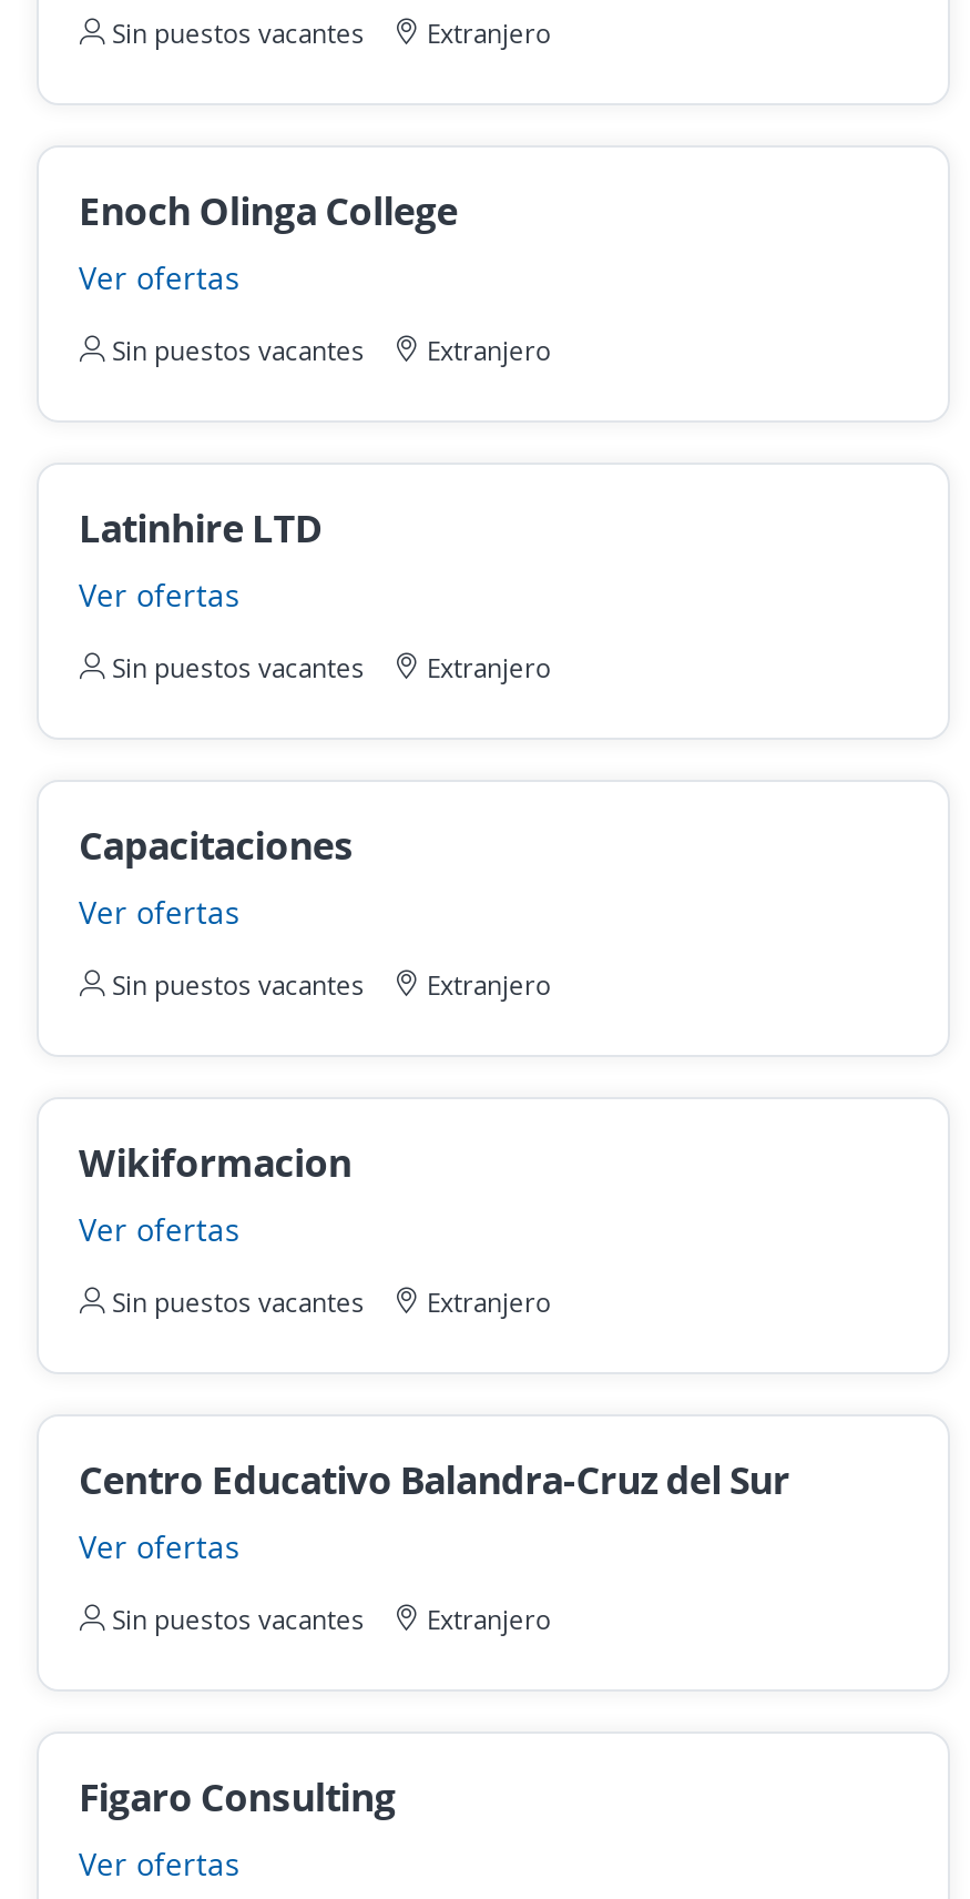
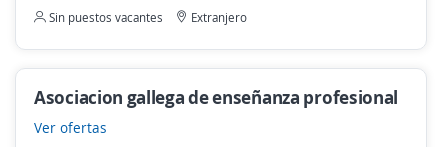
[79,183,790,1822] Enoch Olinga College | Ver ofertas | Sin puestos vacantes | Extranjero | Latinhire LTD | Ver ofertas | Sin puestos vacantes | Extranjero | Capacitaciones | Ver ofertas | Sin puestos vacantes | Extranjero | Wikiformacion | Ver ofertas | Sin puestos vacantes | Extranjero | Centro Educativo Balandra-Cruz del Sur | Ver ofertas | Sin puestos vacantes | Extranjero | Figaro Consulting -> [34,85,398,109] Asociacion gallega de enseñanza profesional

